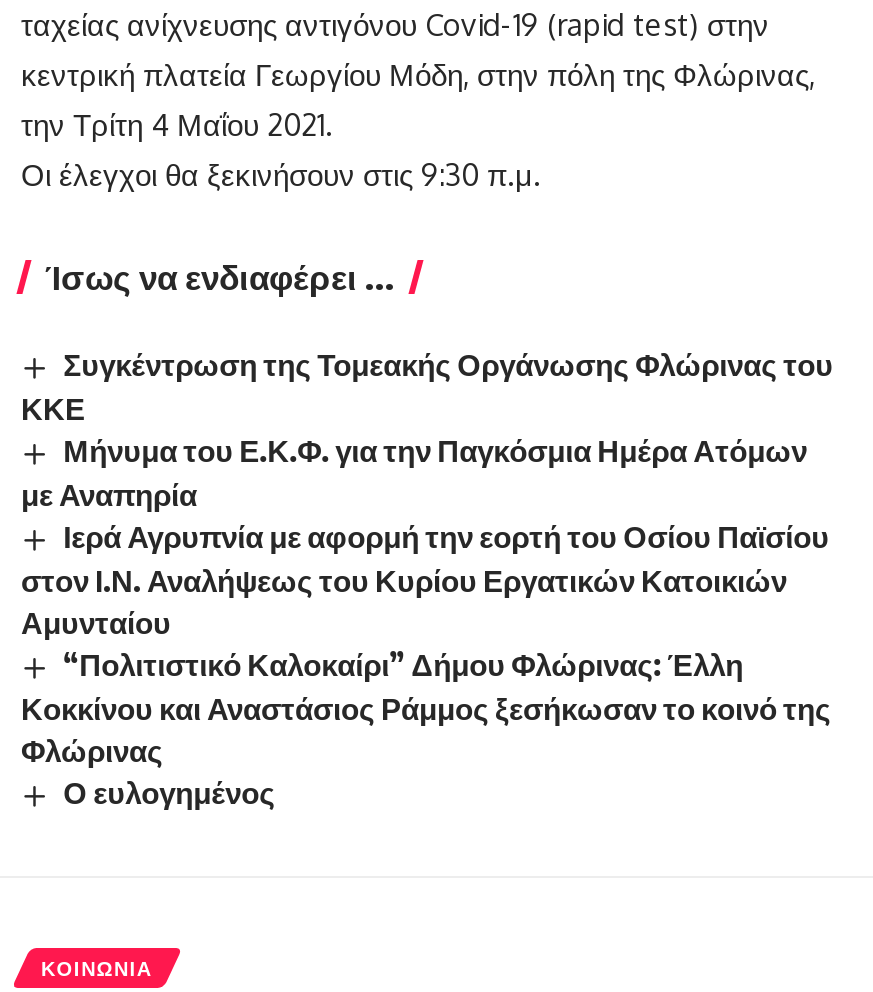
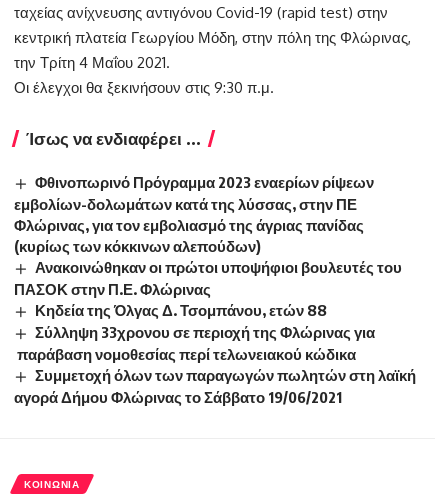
[21,347,833,810] Συγκέντρωση της Τομεακής Οργάνωσης Φλώρινας του | ΚΚΕ | Μήνυμα του Ε.Κ.Φ. για την Παγκόσμια Ημέρα Ατόμων | με Αναπηρία | Ιερά Αγρυπνία με αφορμή την εορτή του Οσίου Παϊσίου | στον Ι.Ν. Αναλήψεως του Κυρίου Εργατικών Κατοικιών | Αμυνταίου | “Πολιτιστικό Καλοκαίρι” Δήμου Φλώρινας: Έλλη | Κοκκίνου και Αναστάσιος Ράμμος ξεσήκωσαν το κοινό της | Φλώρινας | Ο ευλογημένος -> [14,173,416,406] Φθινοπωρινό Πρόγραμμα 2023 εναερίων ρίψεων | εμβολίων-δολωμάτων κατά της λύσσας, στην ΠΕ | Φλώρινας, για τον εμβολιασμό της άγριας πανίδας | (κυρίως των κόκκινων αλεπούδων) | Ανακοινώθηκαν οι πρώτοι υποψήφιοι βουλευτές του | ΠΑΣΟΚ στην Π.Ε. Φλώρινας | Κηδεία της Όλγας Δ. Τσομπάνου, ετών 88 | Σύλληψη 33χρονου σε περιοχή της Φλώρινας για | παράβαση νομοθεσίας περί τελωνειακού κώδικα | Συμμετοχή όλων των παραγωγών πωλητών στη λαϊκή | αγορά Δήμου Φλώρινας το Σάββατο 19/06/2021

